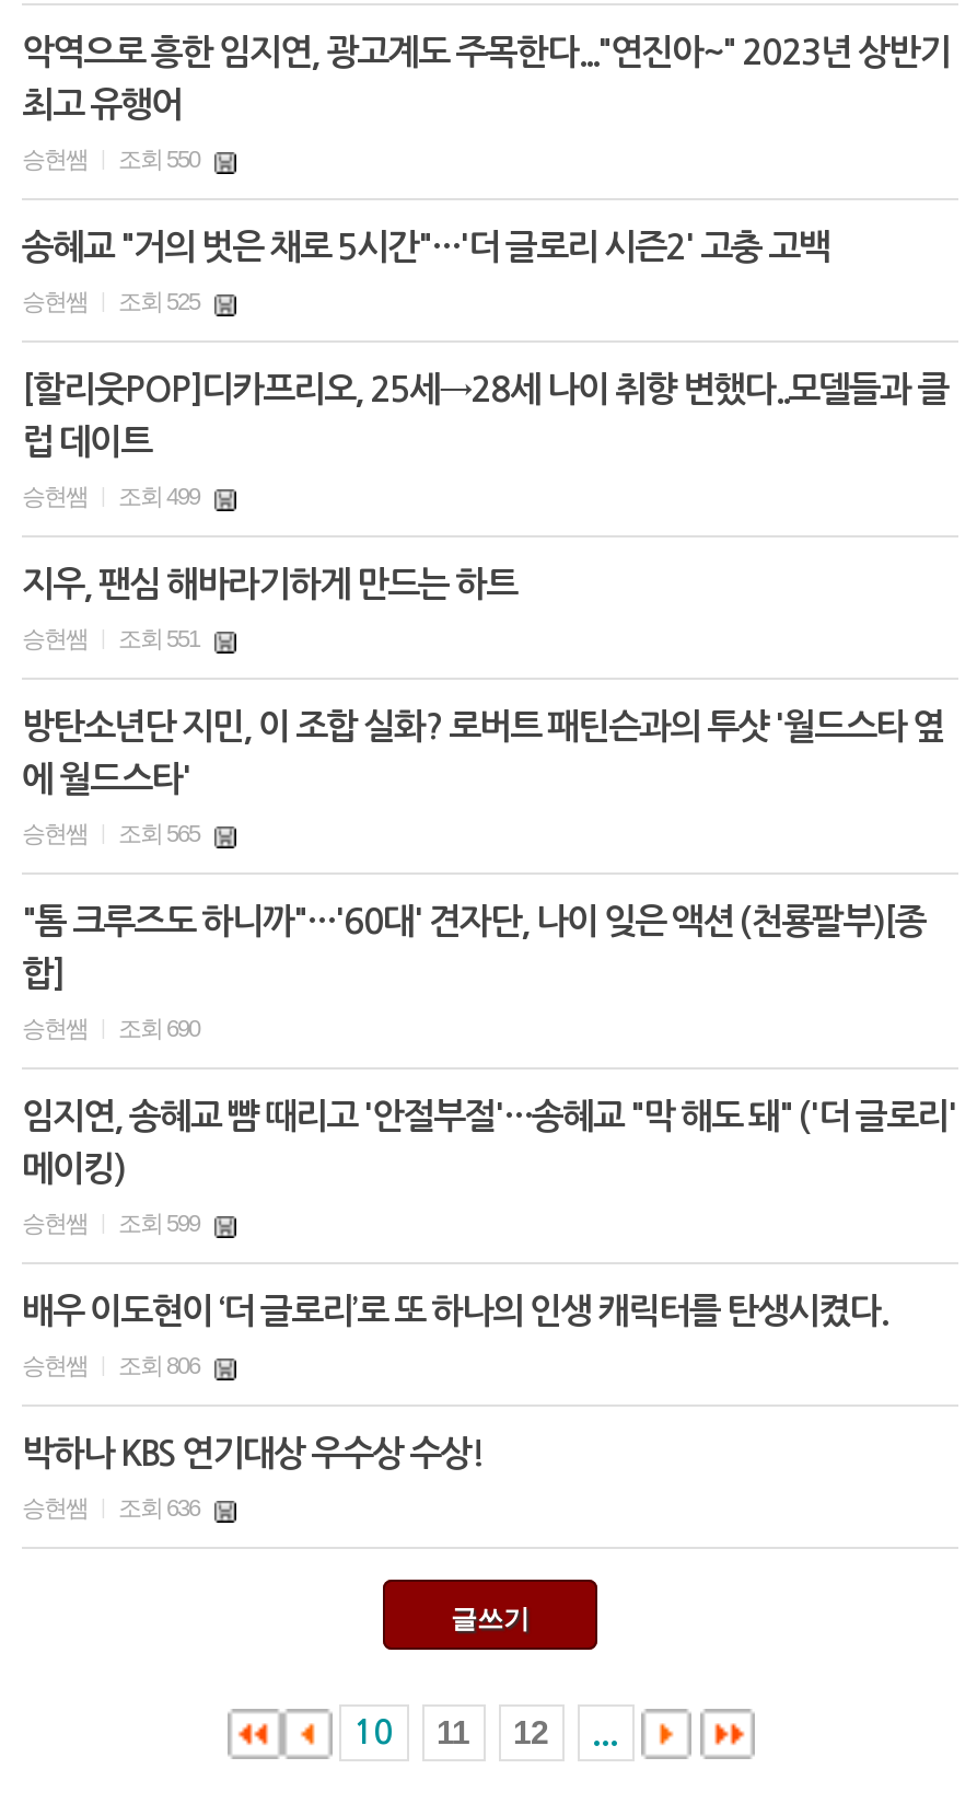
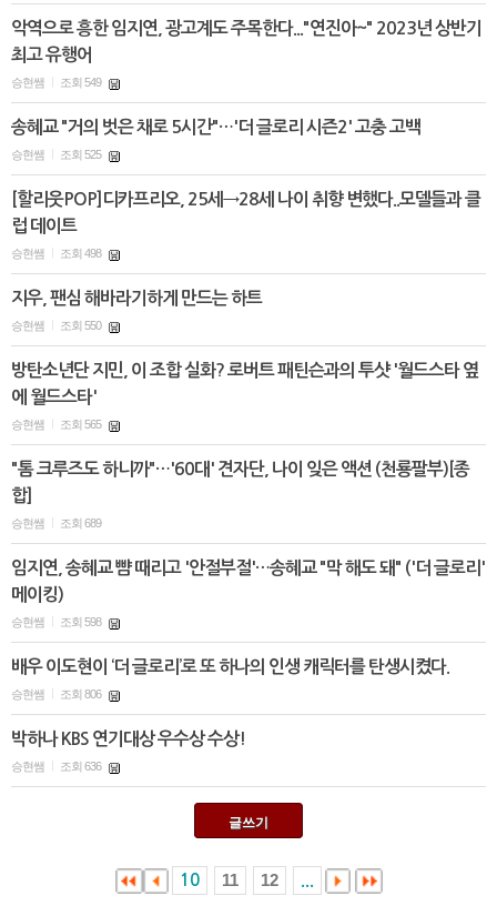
[118,146,203,172] 조회 550 -> [60,76,103,89] 조회 549
[118,483,203,509] 조회 499 -> [60,246,103,260] 조회 498
[118,625,203,651] 조회 551 -> [60,319,103,332] 조회 550
[118,1015,199,1041] 조회 690 -> [60,516,101,530] 조회 689
[118,1210,203,1236] 조회 599 -> [60,615,103,628] 조회 598

